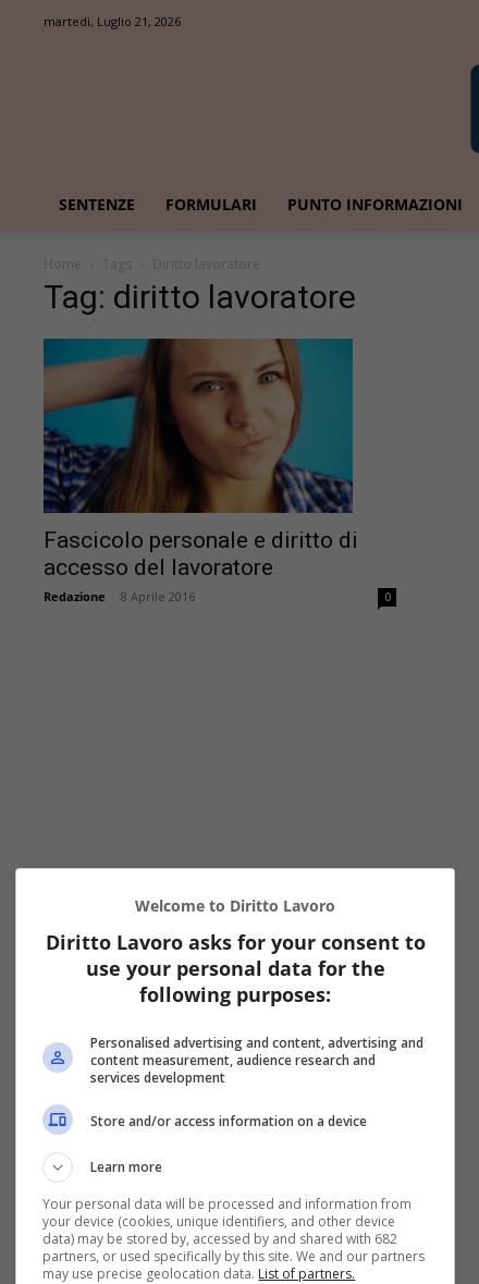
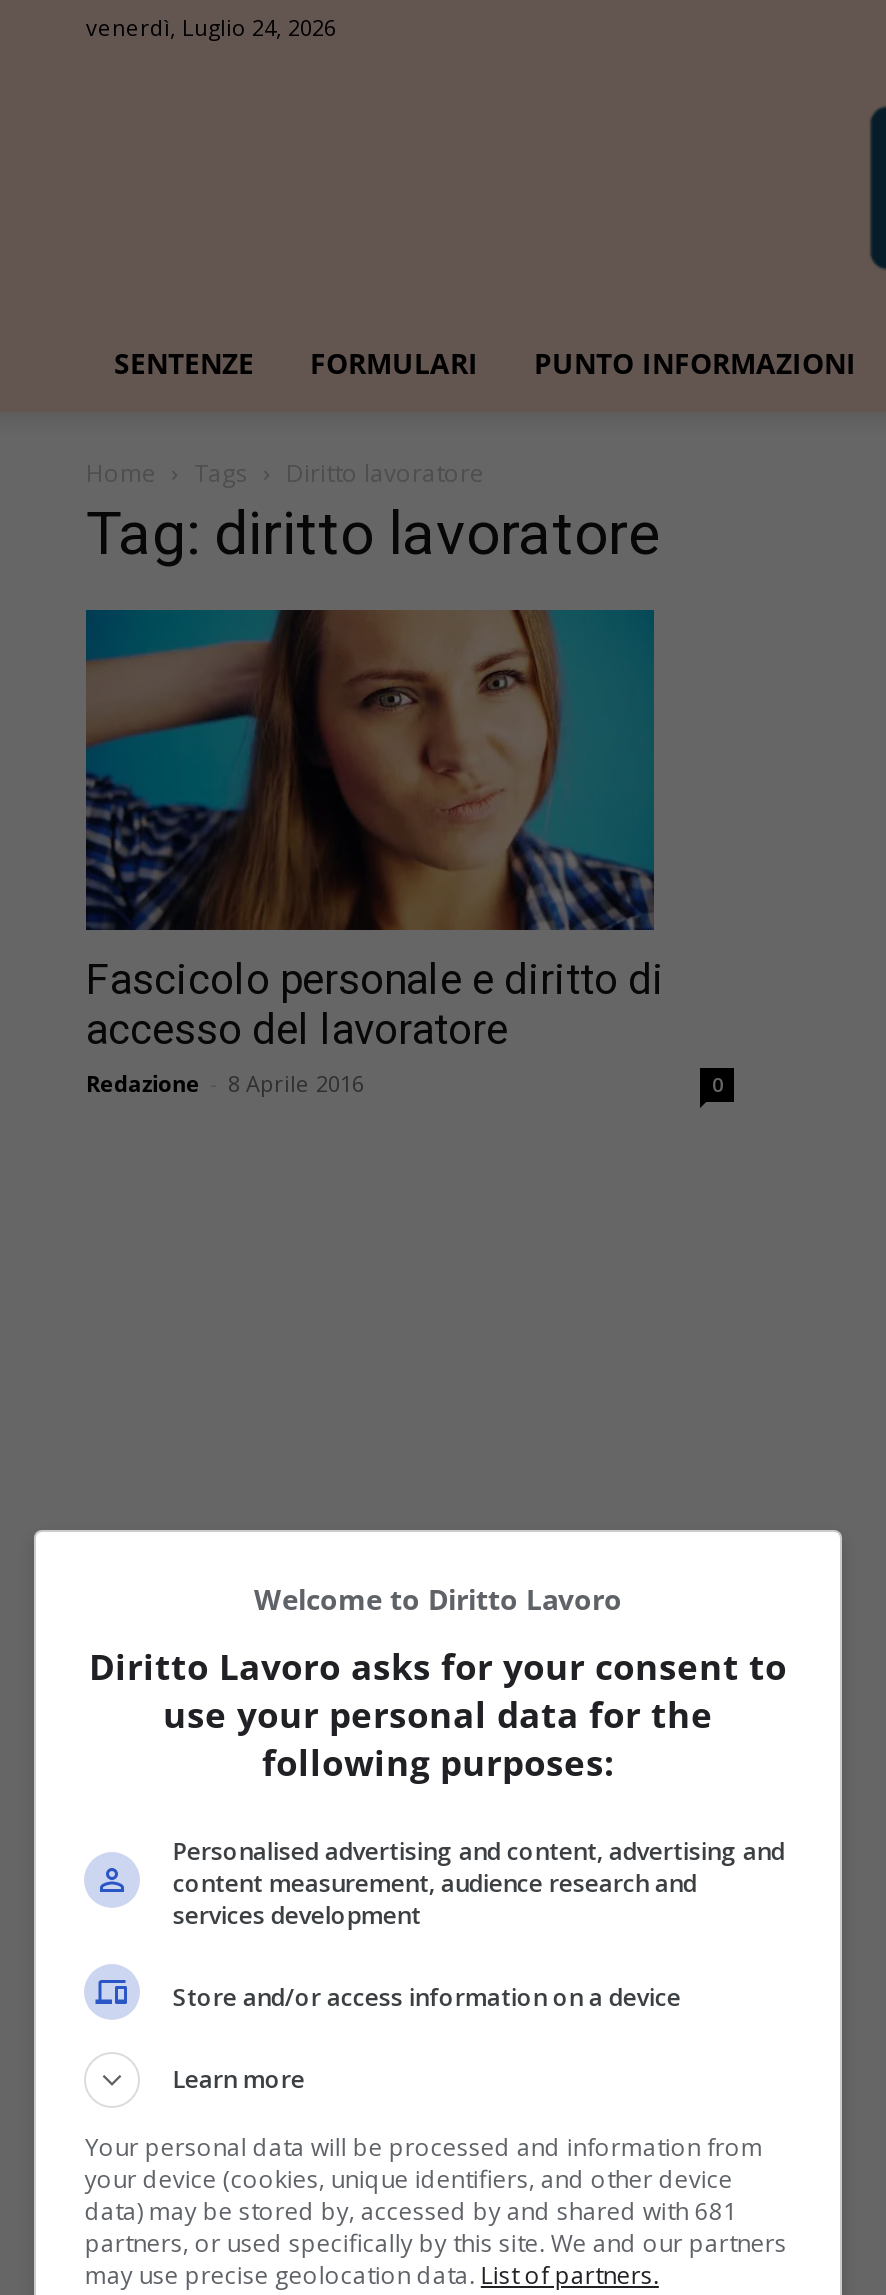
[44,13,181,29] martedì, Luglio 21, 2026 -> [86,12,336,42] venerdì, Luglio 24, 2026
[43,1229,398,1248] data) may be stored by, accessed by and shared with 682 -> [85,2194,737,2228] data) may be stored by, accessed by and shared with 681

